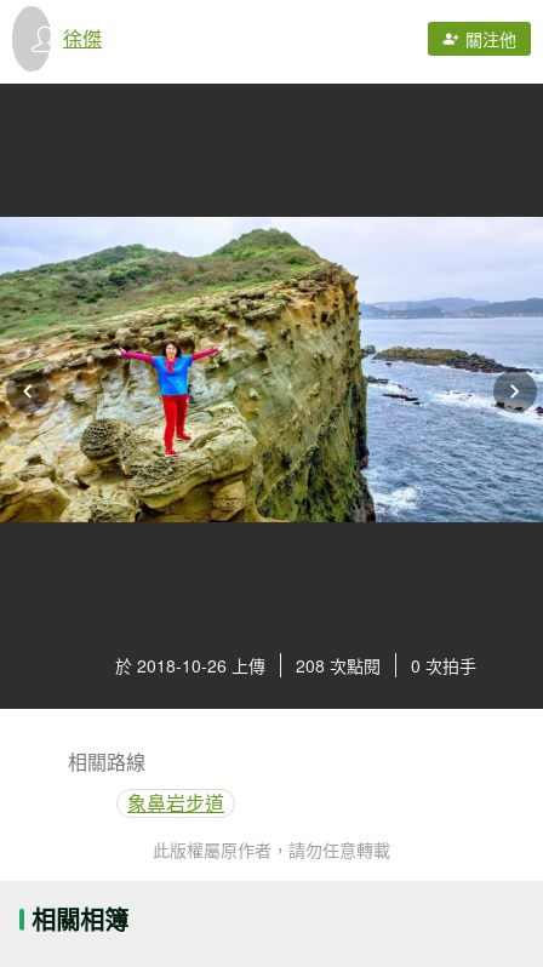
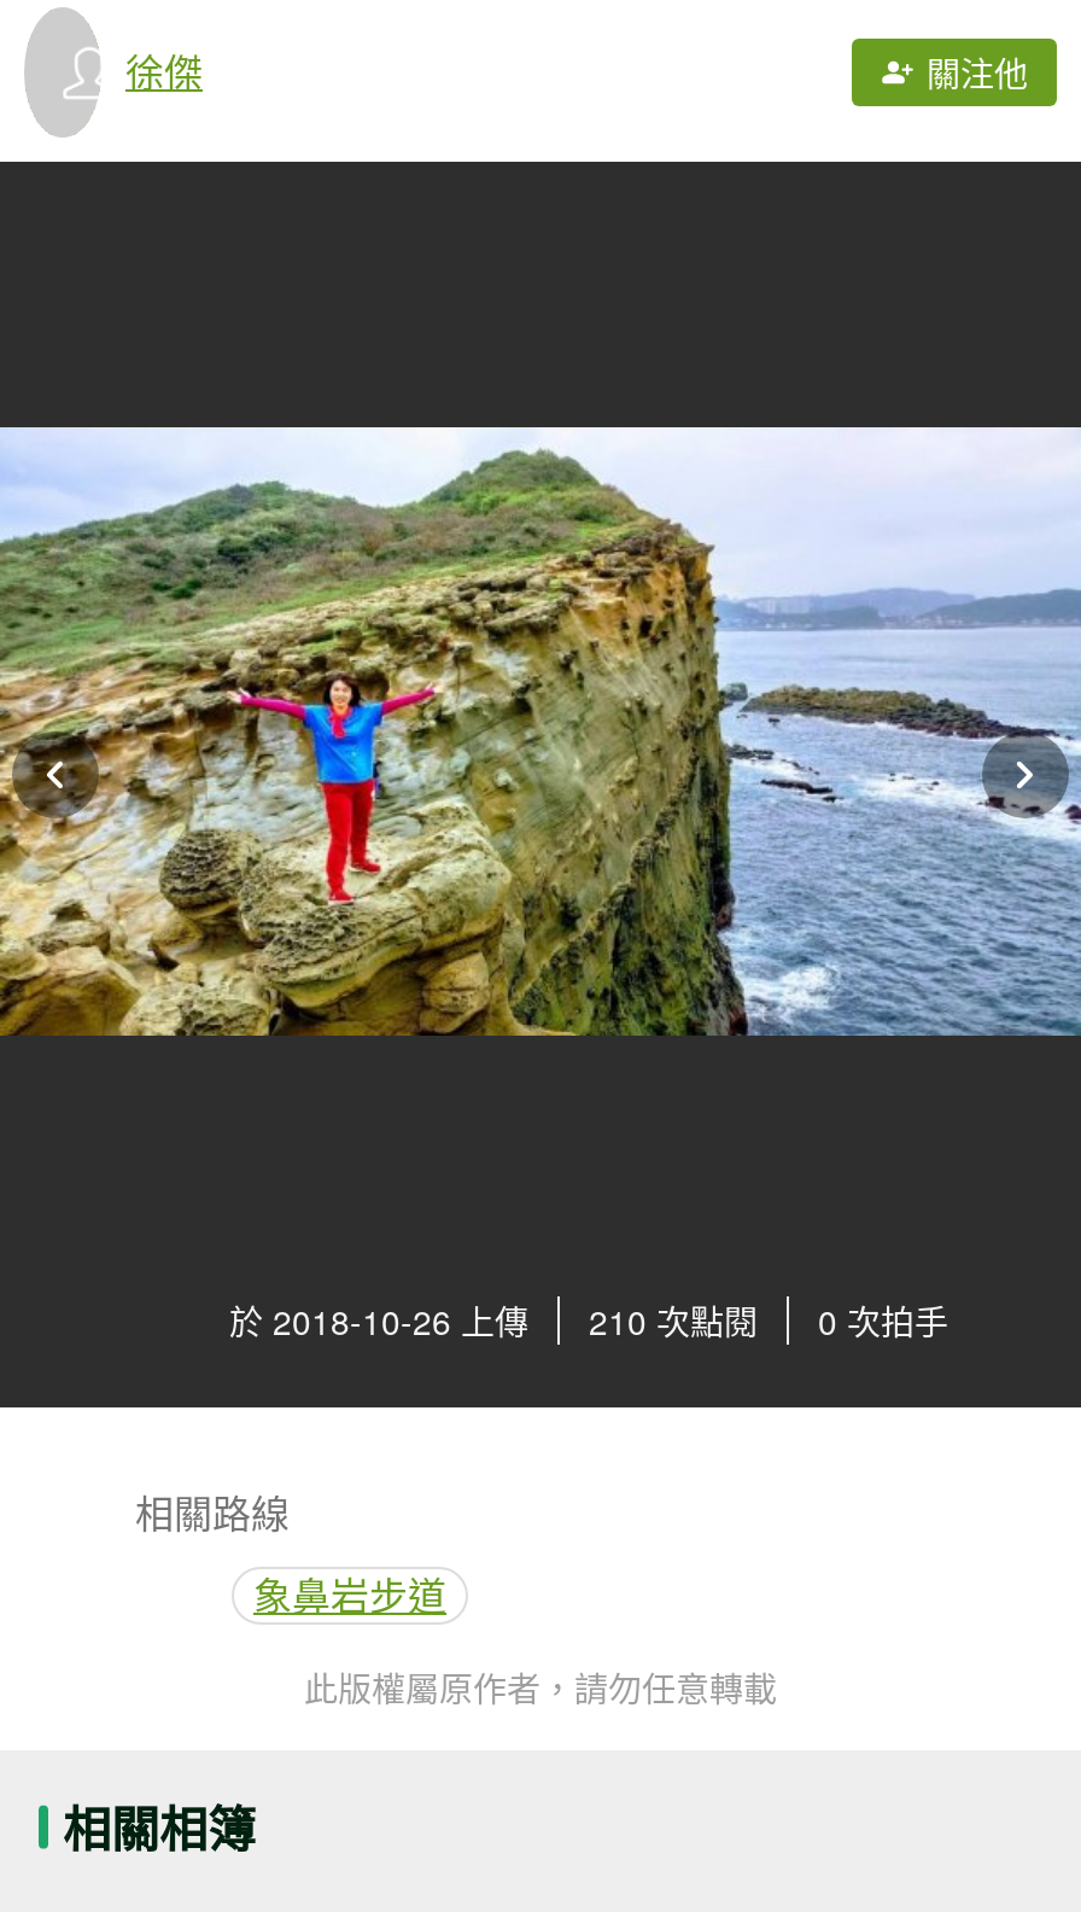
[115,653,476,677] 於 2018-10-26 上傳 208 次點閱 0 次拍手 -> [229,1296,948,1345] 於 2018-10-26 上傳 210 次點閱 0 次拍手

